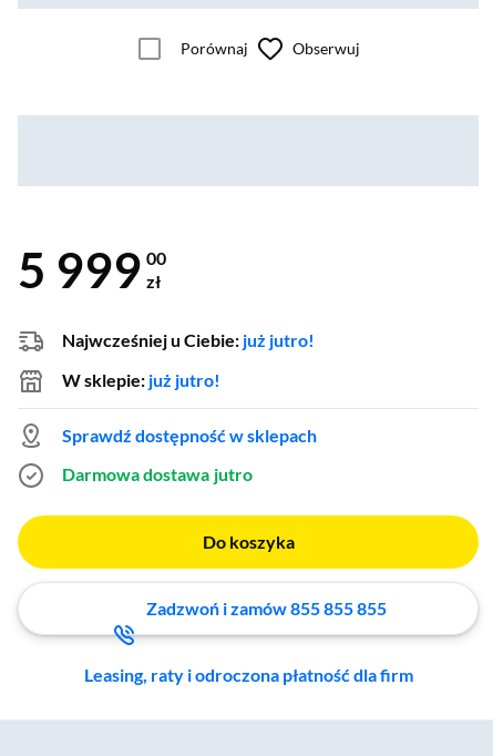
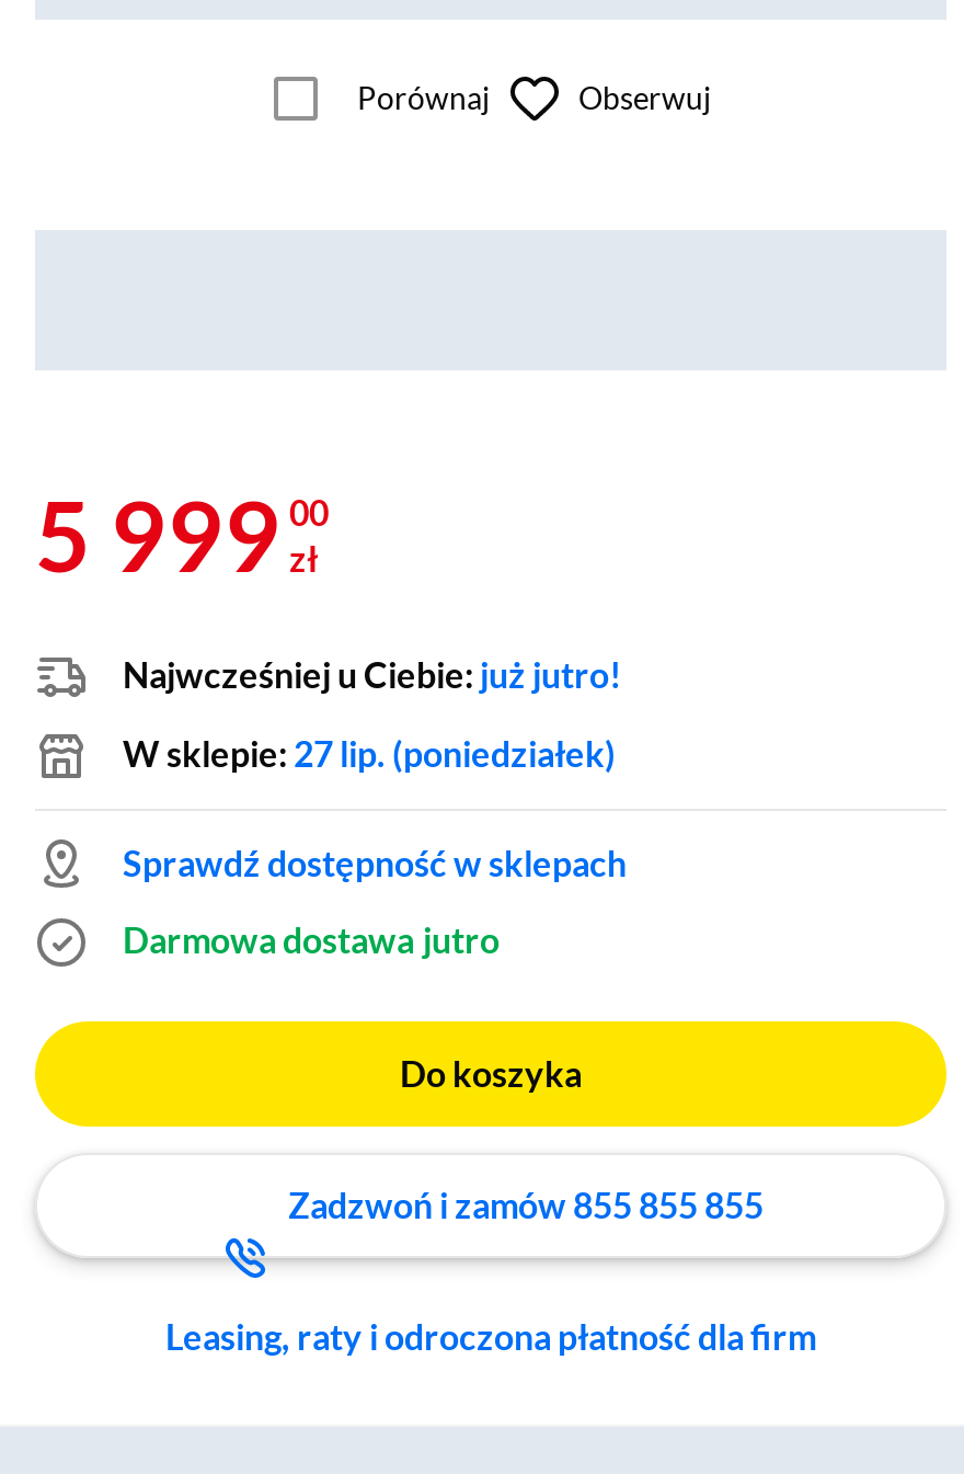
[62,369,220,390] W sklepie: już jutro! -> [123,732,616,773] W sklepie: 27 lip. (poniedziałek)

